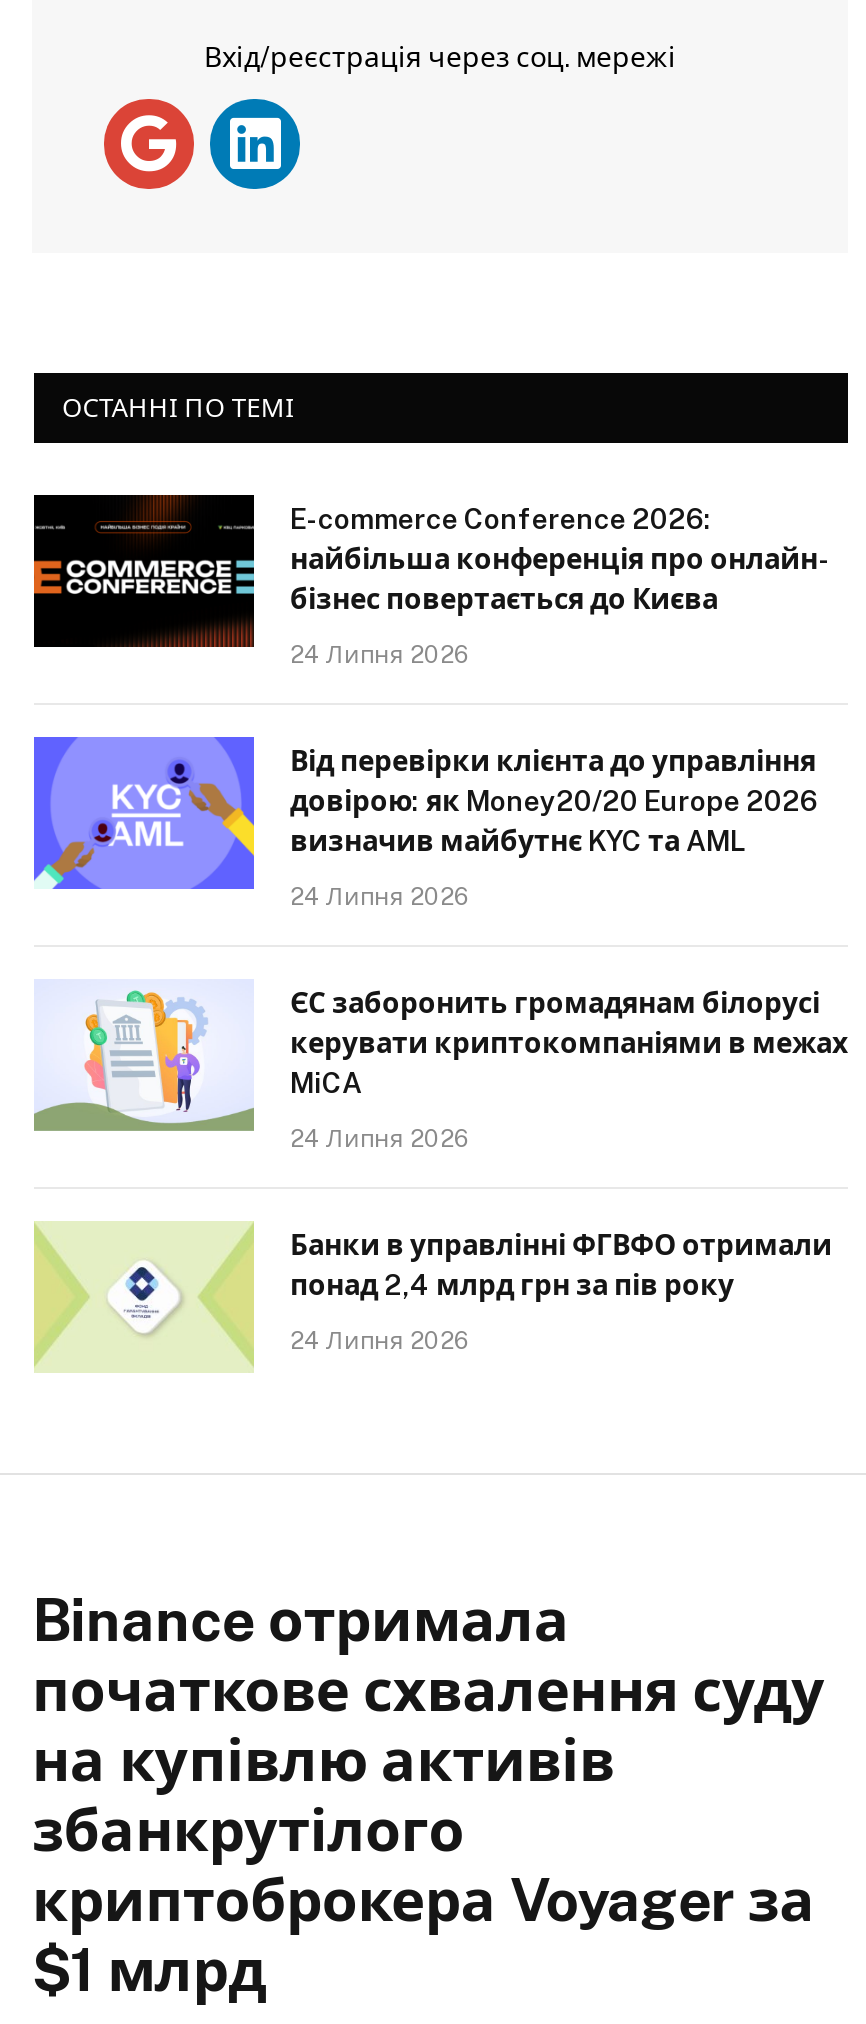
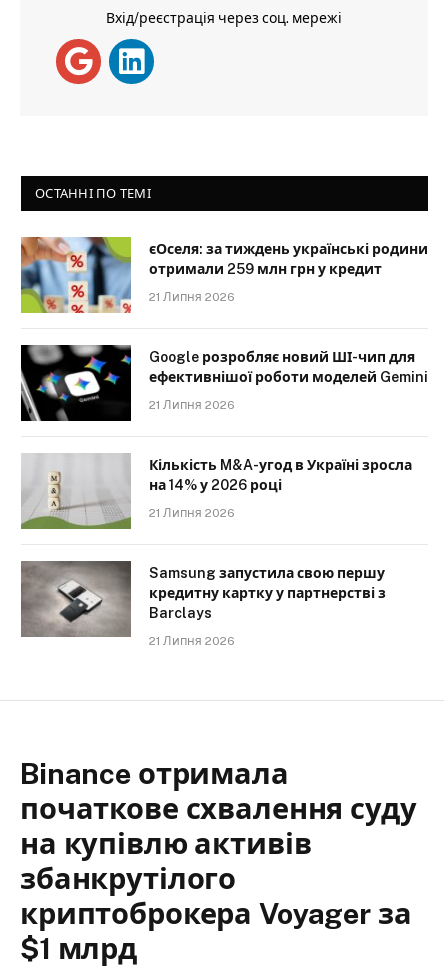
[32,495,830,649] [image] | E-commerce Conference 2026: | найбільша конференція про онлайн- | бізнес повертається до Києва -> [20,236,428,314] [image] | єОселя: за тиждень українські родини | отримали 259 млн грн у кредит
[290,641,470,669] 24 Липня 2026 -> [149,290,235,304] 21 Липня 2026
[32,735,818,891] [image] | Від перевірки клієнта до управління | довірою: як Money20/20 Europe 2026 | визначив майбутнє KYC та AML -> [20,344,428,422] [image] | Google розробляє новий ШІ-чип для | ефективнішої роботи моделей Gemini
[290,883,470,911] 24 Липня 2026 -> [149,398,235,412] 21 Липня 2026
[36,981,848,1131] [image] | ЄС заборонить громадянам білорусі | керувати криптокомпаніями в межах | MiCA -> [21,453,412,528] [image] | Кількість M&A-угод в Україні зросла | на 14% у 2026 році
[290,1125,470,1153] 24 Липня 2026 -> [149,506,235,520] 21 Липня 2026
[32,1195,832,1373] [image] | Банки в управлінні ФГВФО отримали | понад 2,4 млрд грн за пів року -> [20,560,386,649] [image] | Samsung запустила свою першу | кредитну картку у партнерстві з | Barclays
[290,1327,470,1355] 24 Липня 2026 -> [149,634,235,648] 21 Липня 2026

